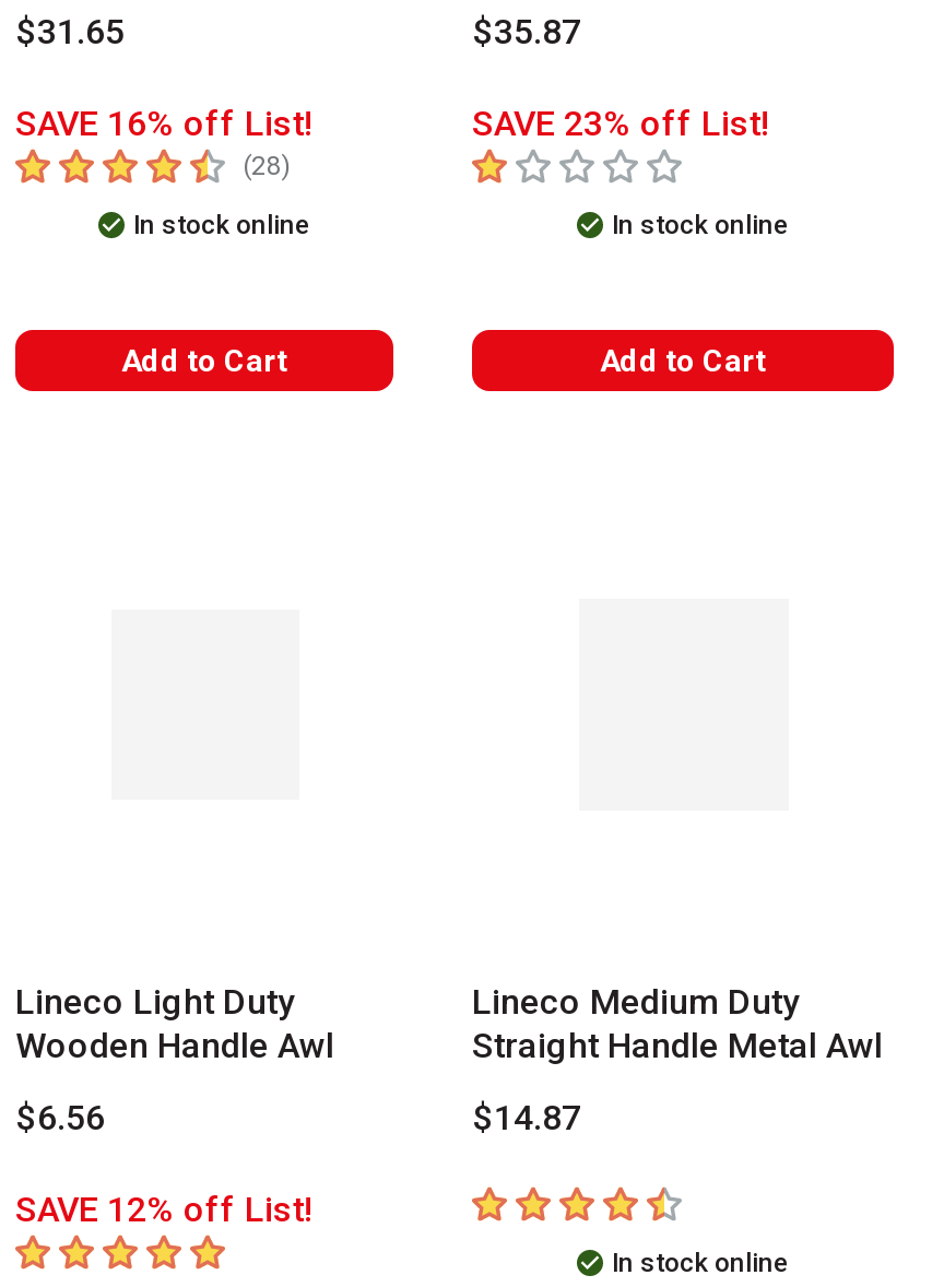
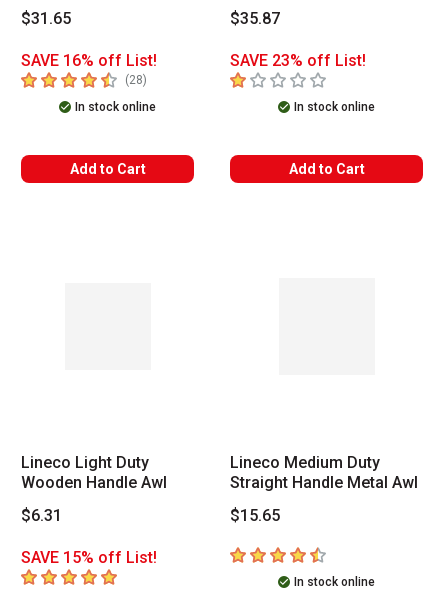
[15,1096,105,1137] $6.56 -> [21,505,62,524] $6.31
[472,1096,581,1137] $14.87 -> [230,505,280,524] $15.65
[15,1188,312,1229] SAVE 12% off List! -> [21,547,157,566] SAVE 15% off List!

